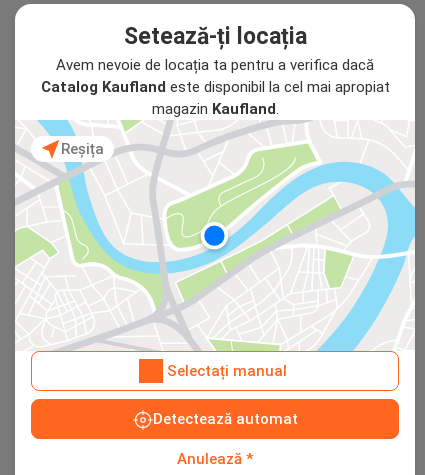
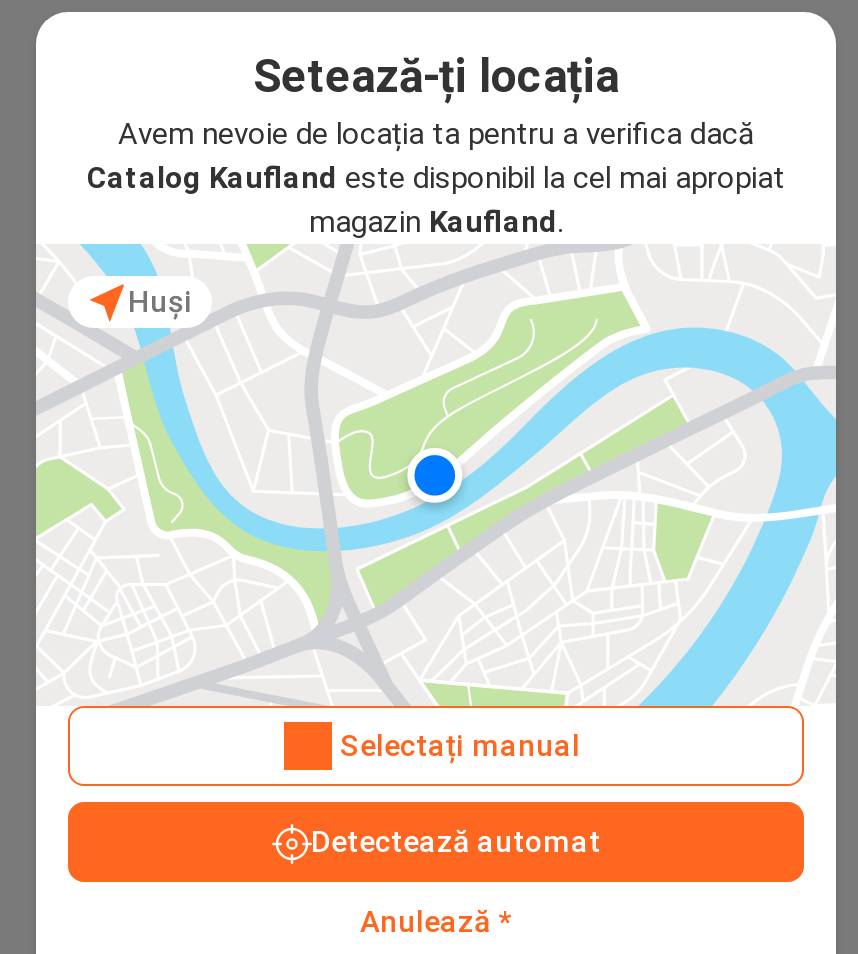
[61,140,104,158] Reșița -> [128,283,192,319] Huşi

